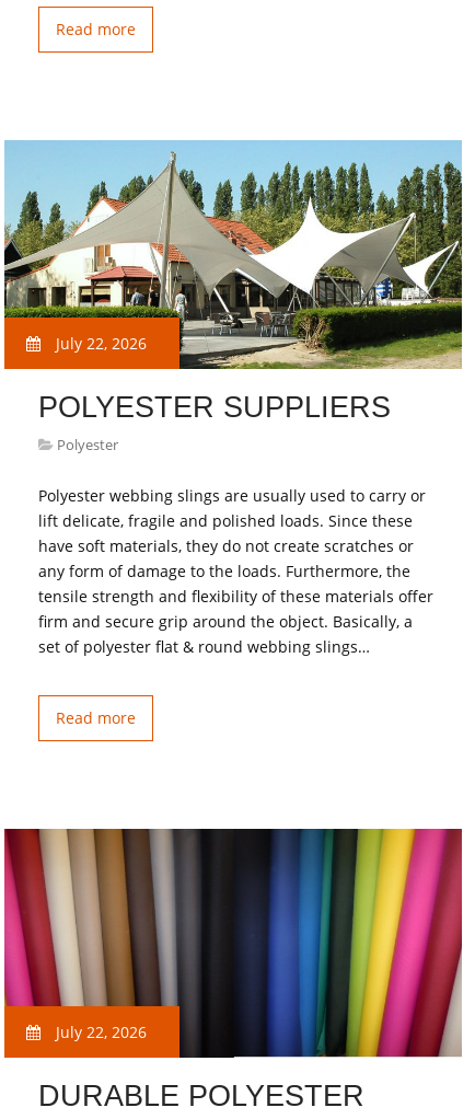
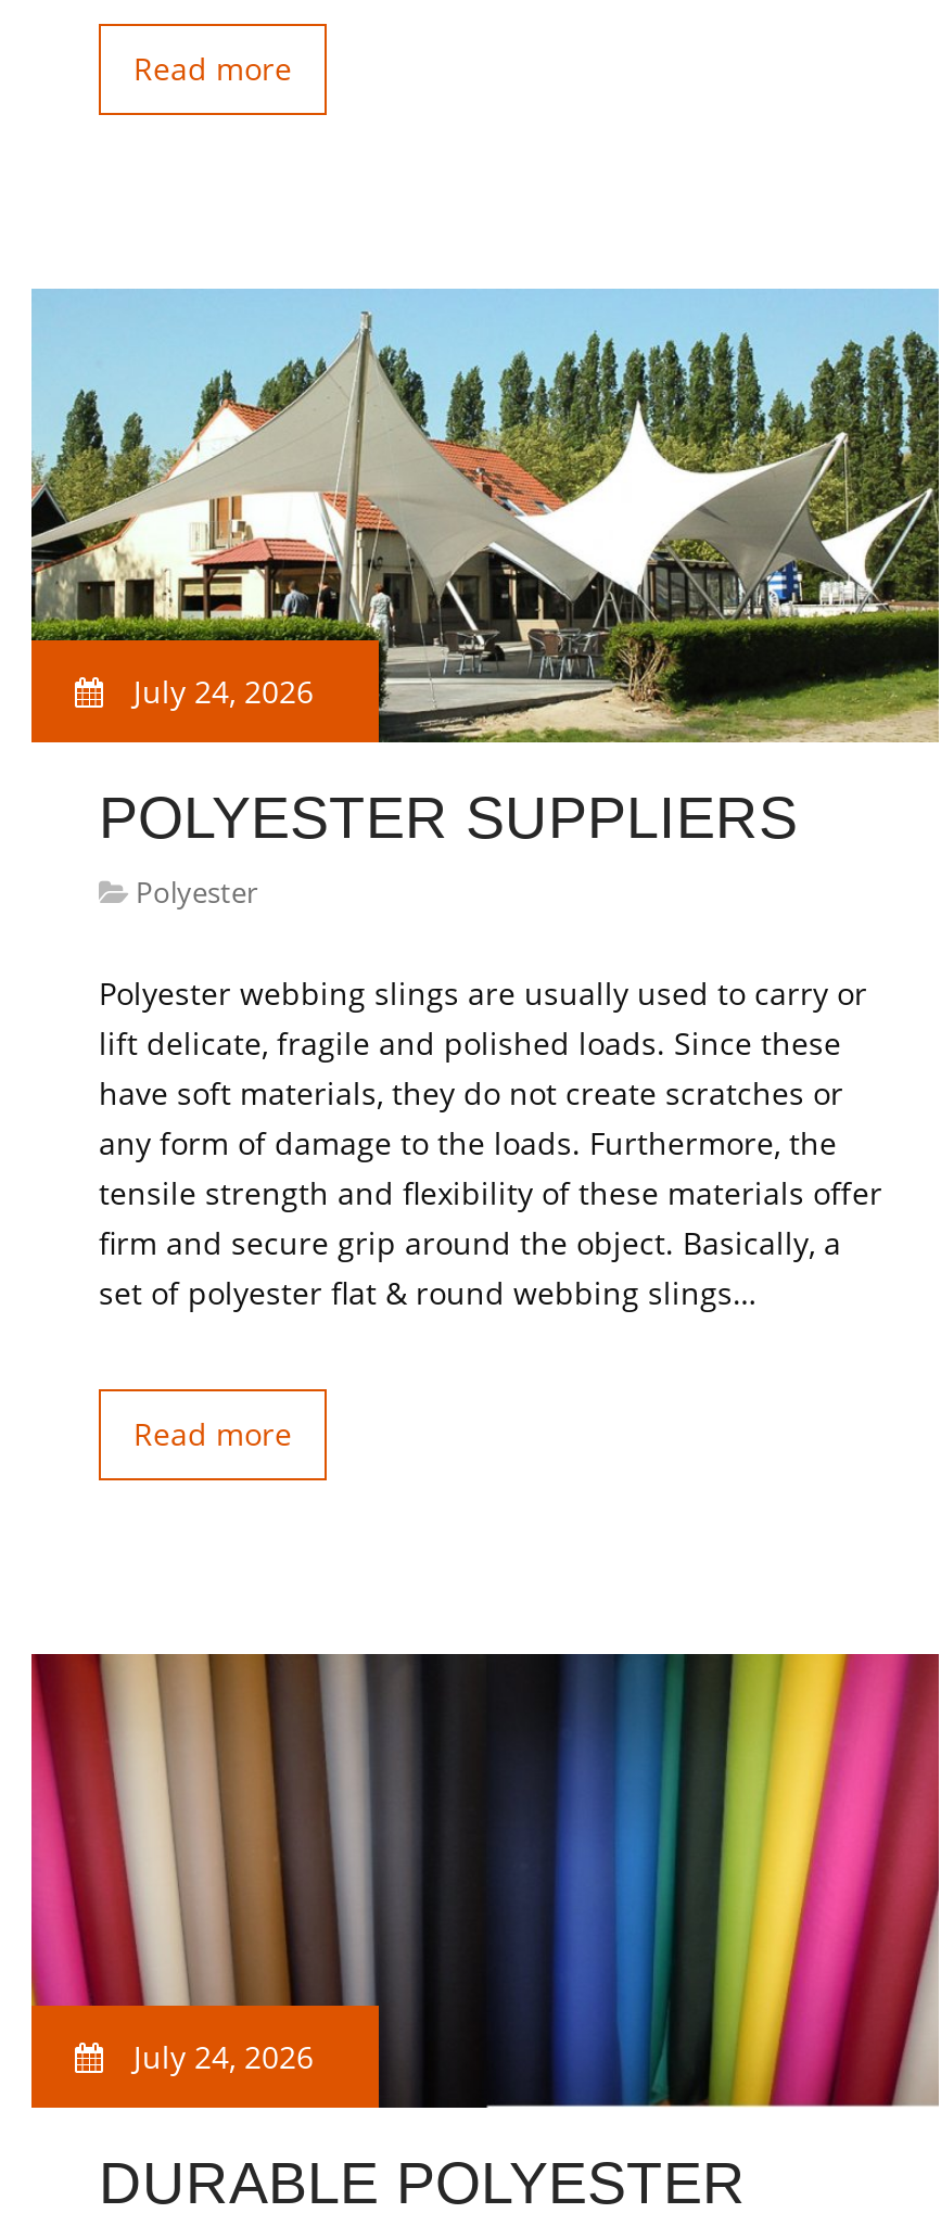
[51,333,147,354] July 22, 2026 -> [125,671,314,712] July 24, 2026
[51,1022,147,1042] July 22, 2026 -> [125,2036,314,2077] July 24, 2026

